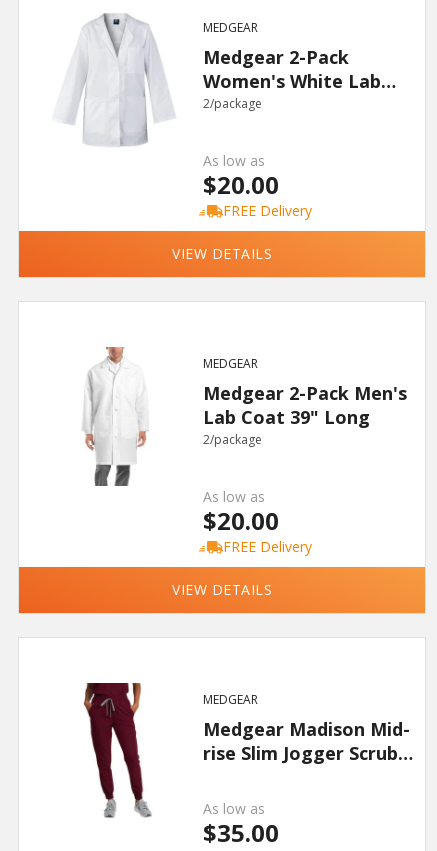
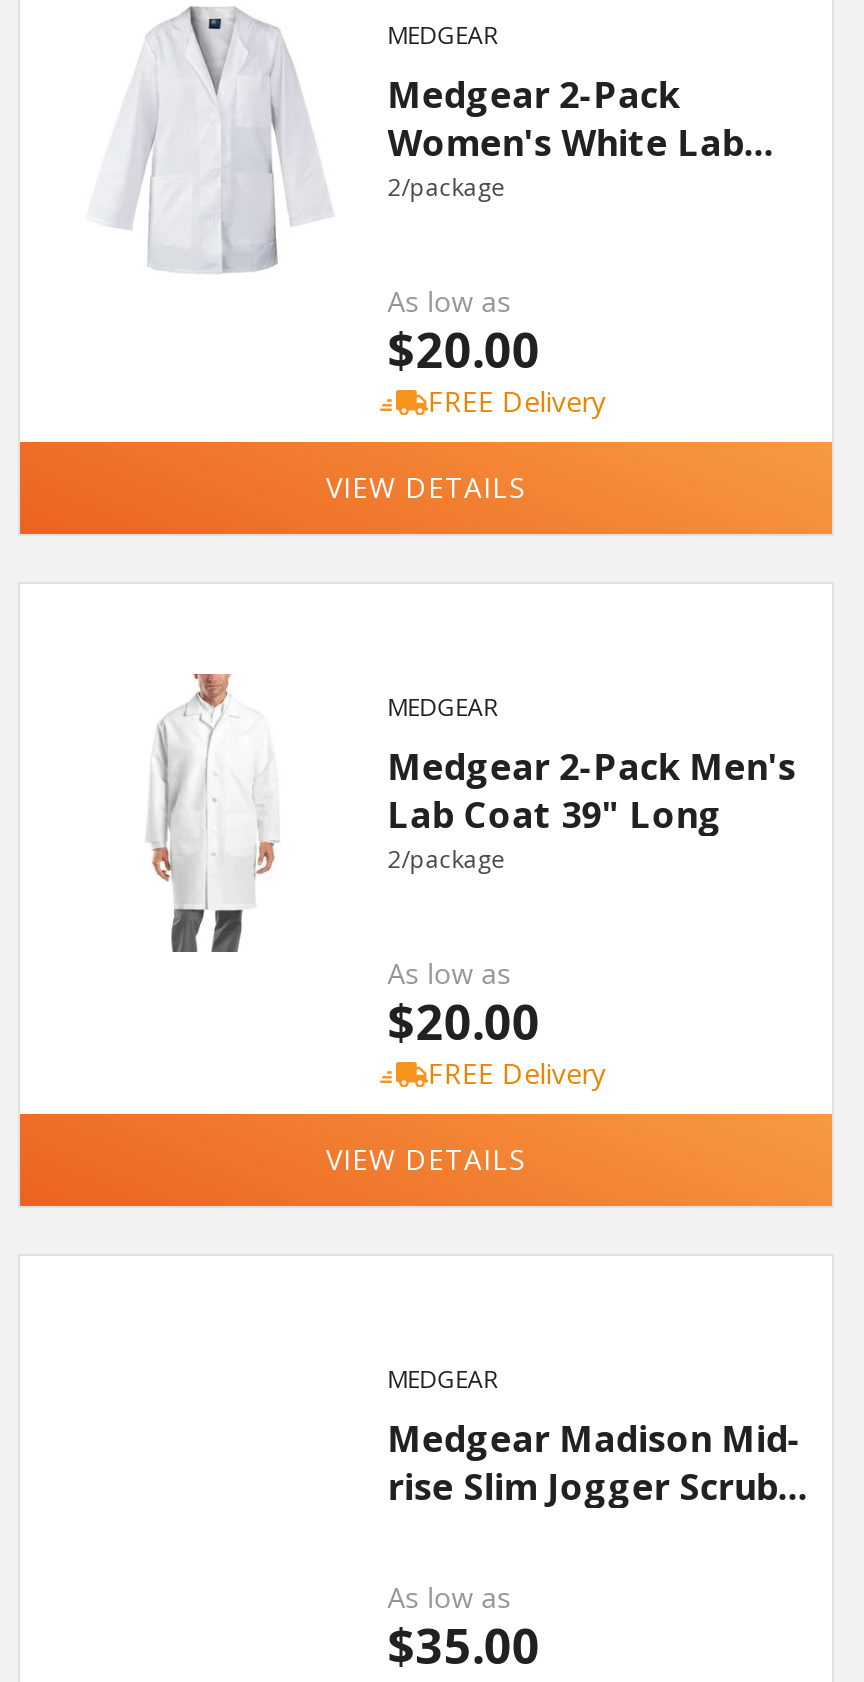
[83,682,152,819] [image] -> none

